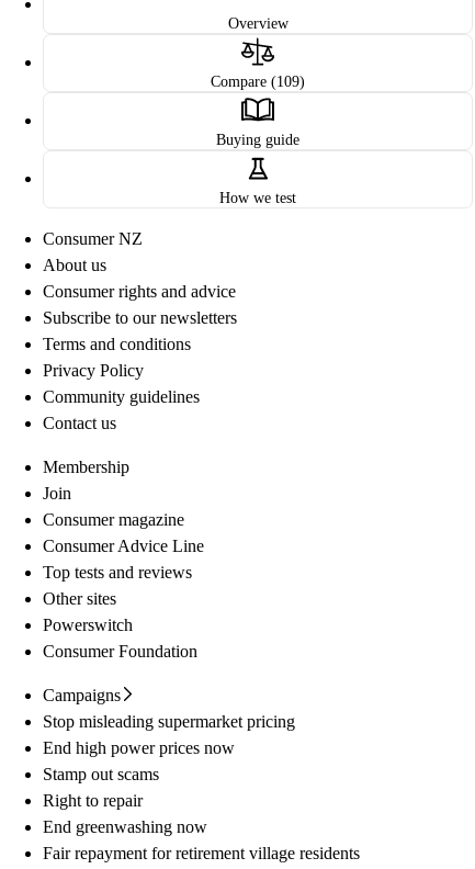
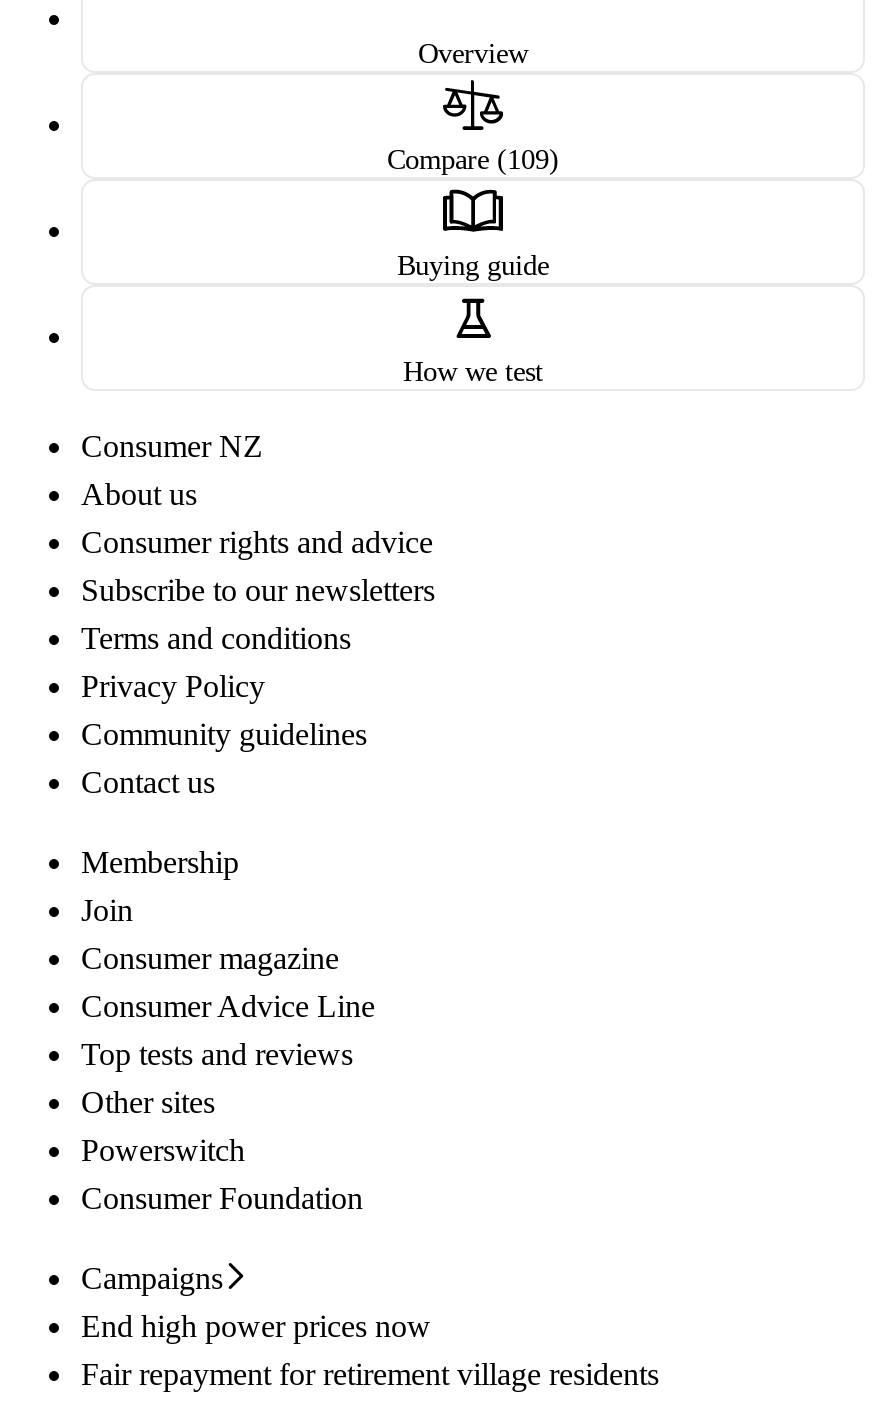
[43,713,295,731] Stop misleading supermarket pricing -> none
[43,765,207,837] Stamp out scams | Right to repair | End greenwashing now -> none

